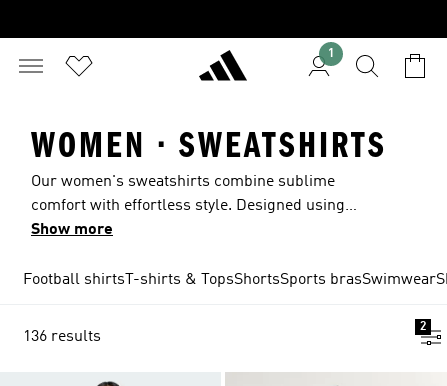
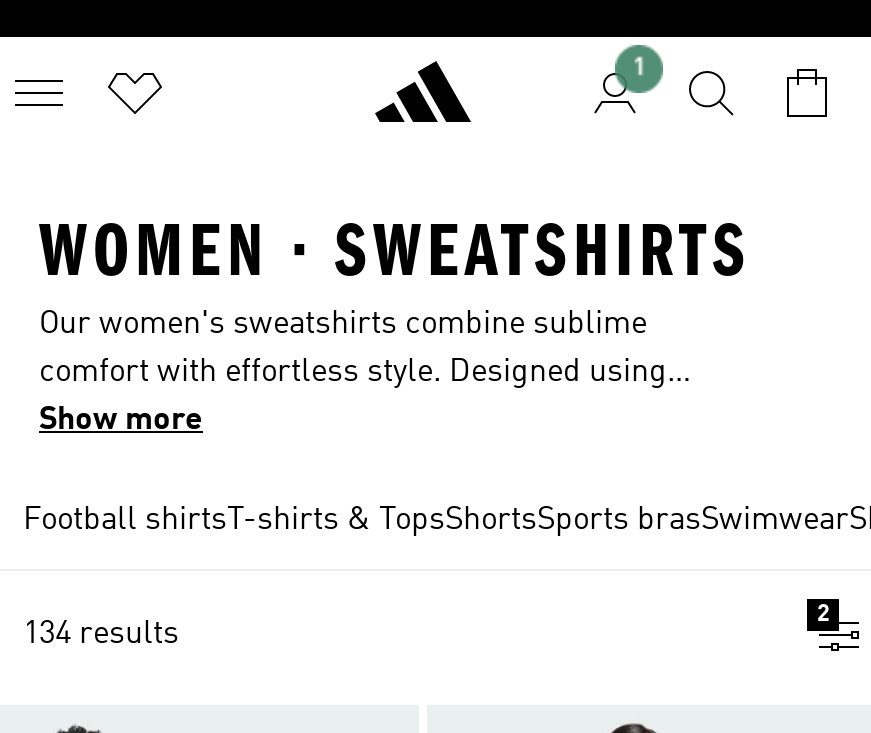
[23,329,101,345] 136 results -> [23,619,179,651] 134 results

